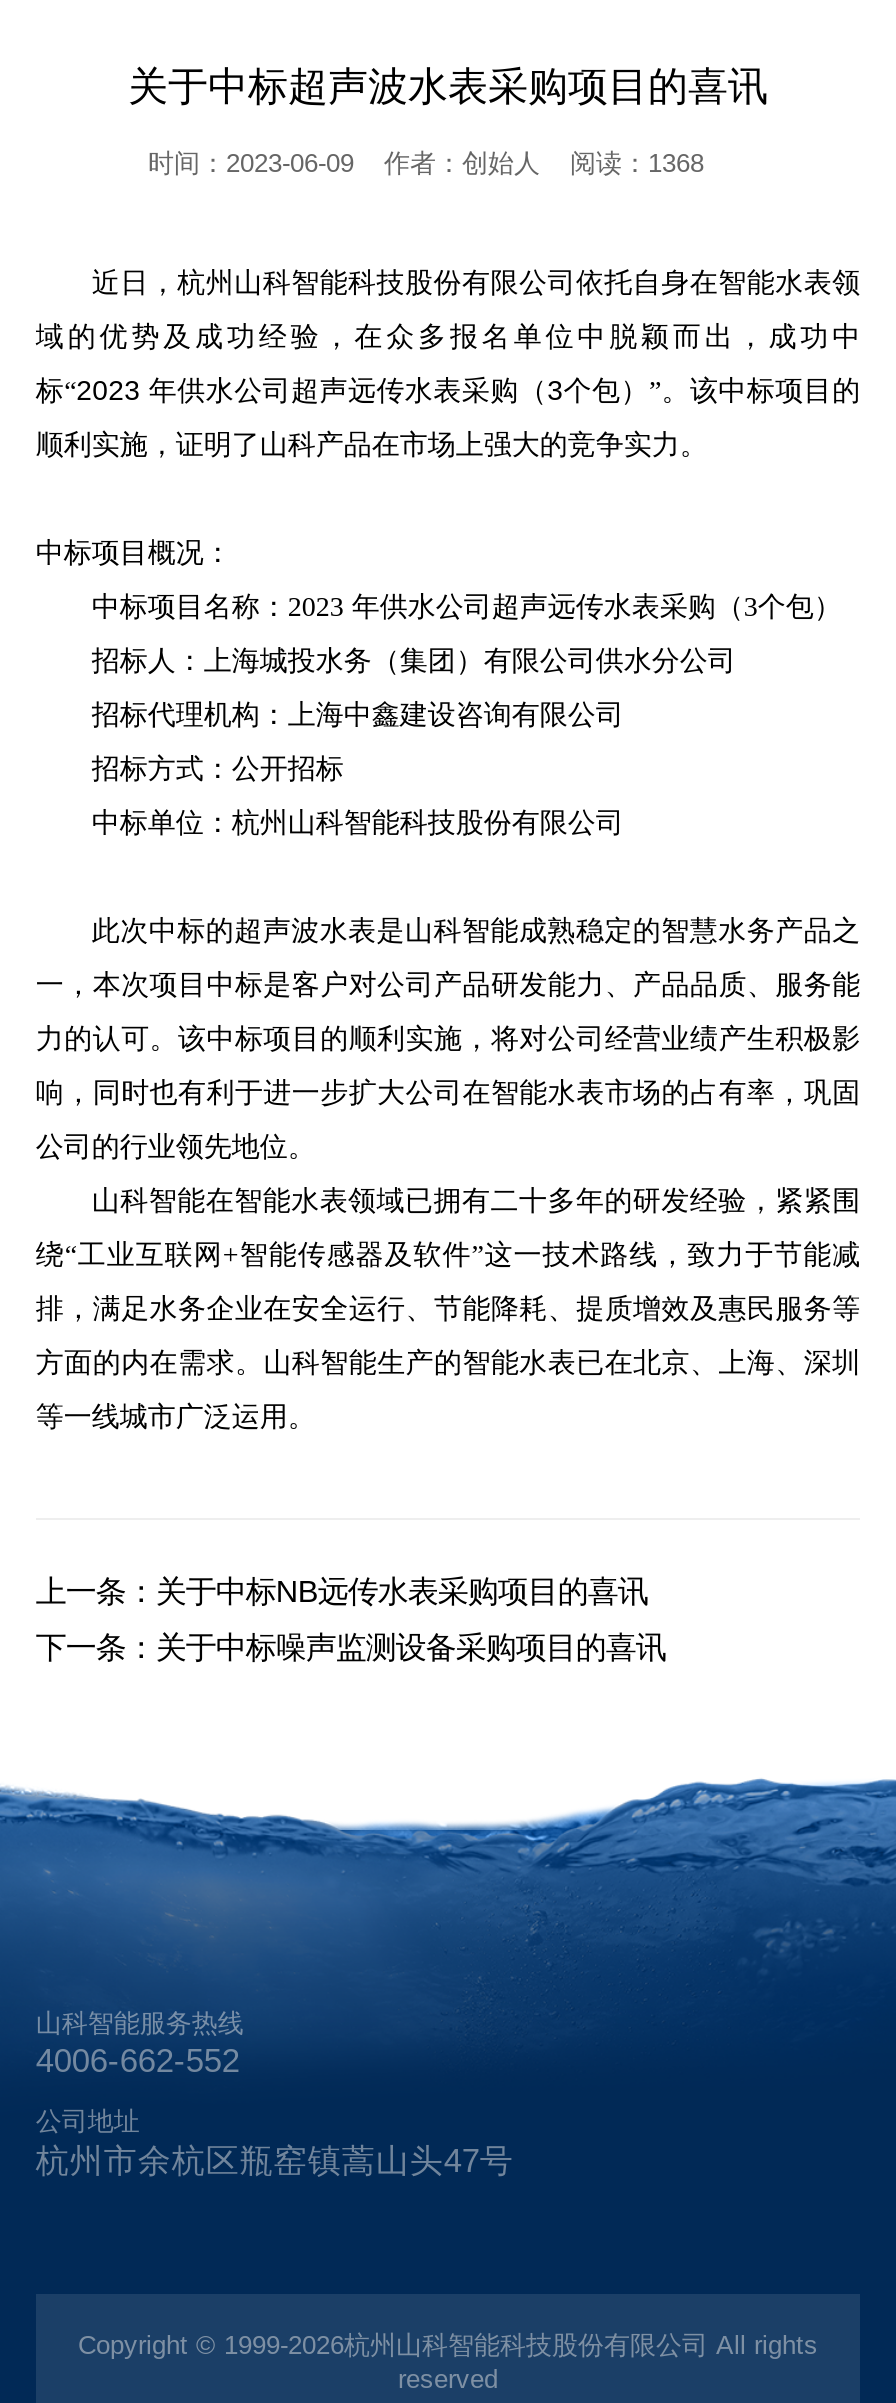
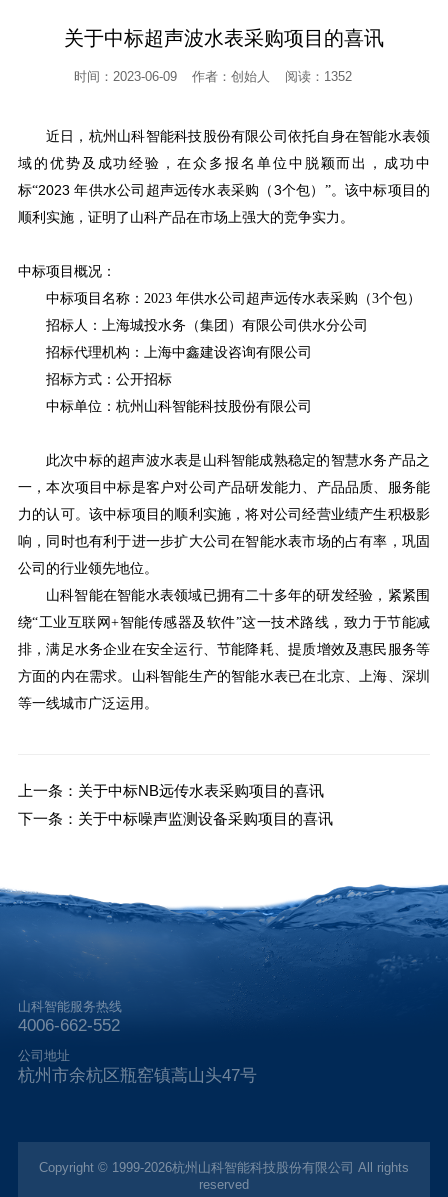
[148,148,704,178] 时间：2023-06-09 作者：创始人 阅读：1368 -> [74,69,352,84] 时间：2023-06-09 作者：创始人 阅读：1352

